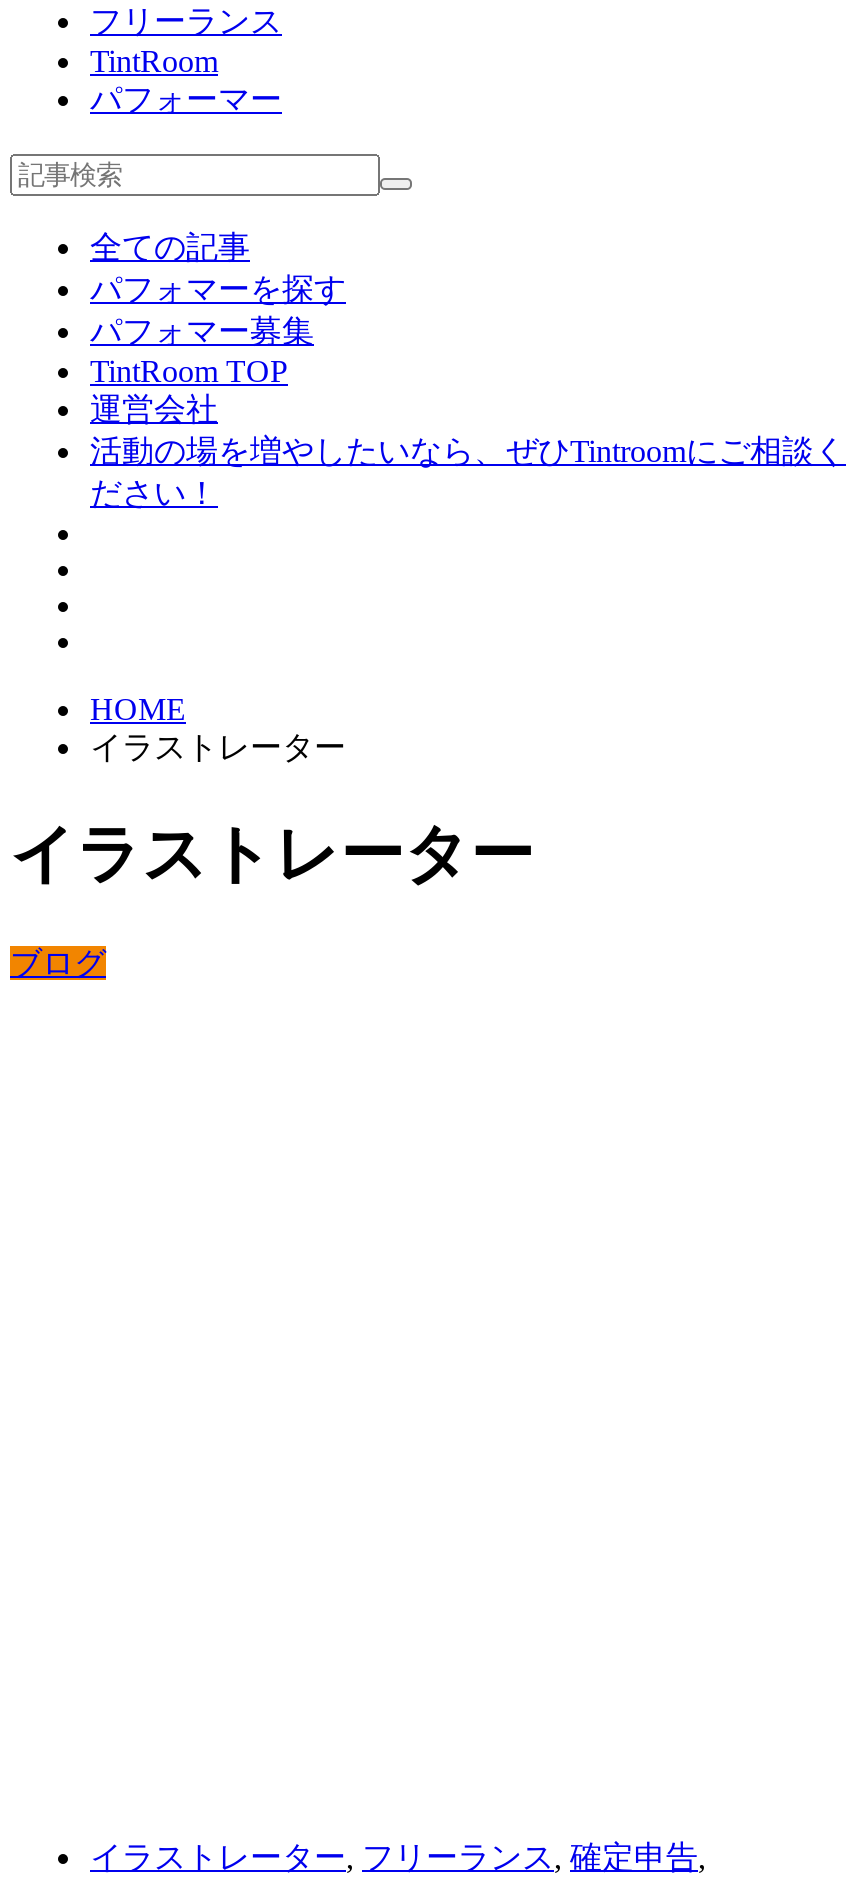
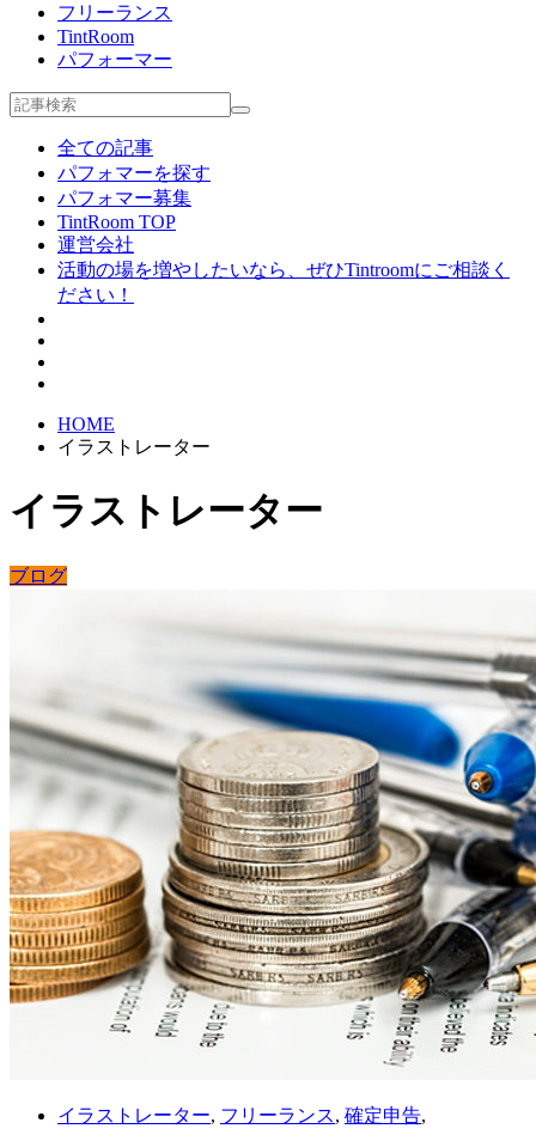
none -> [8,620,532,1067] [image]

